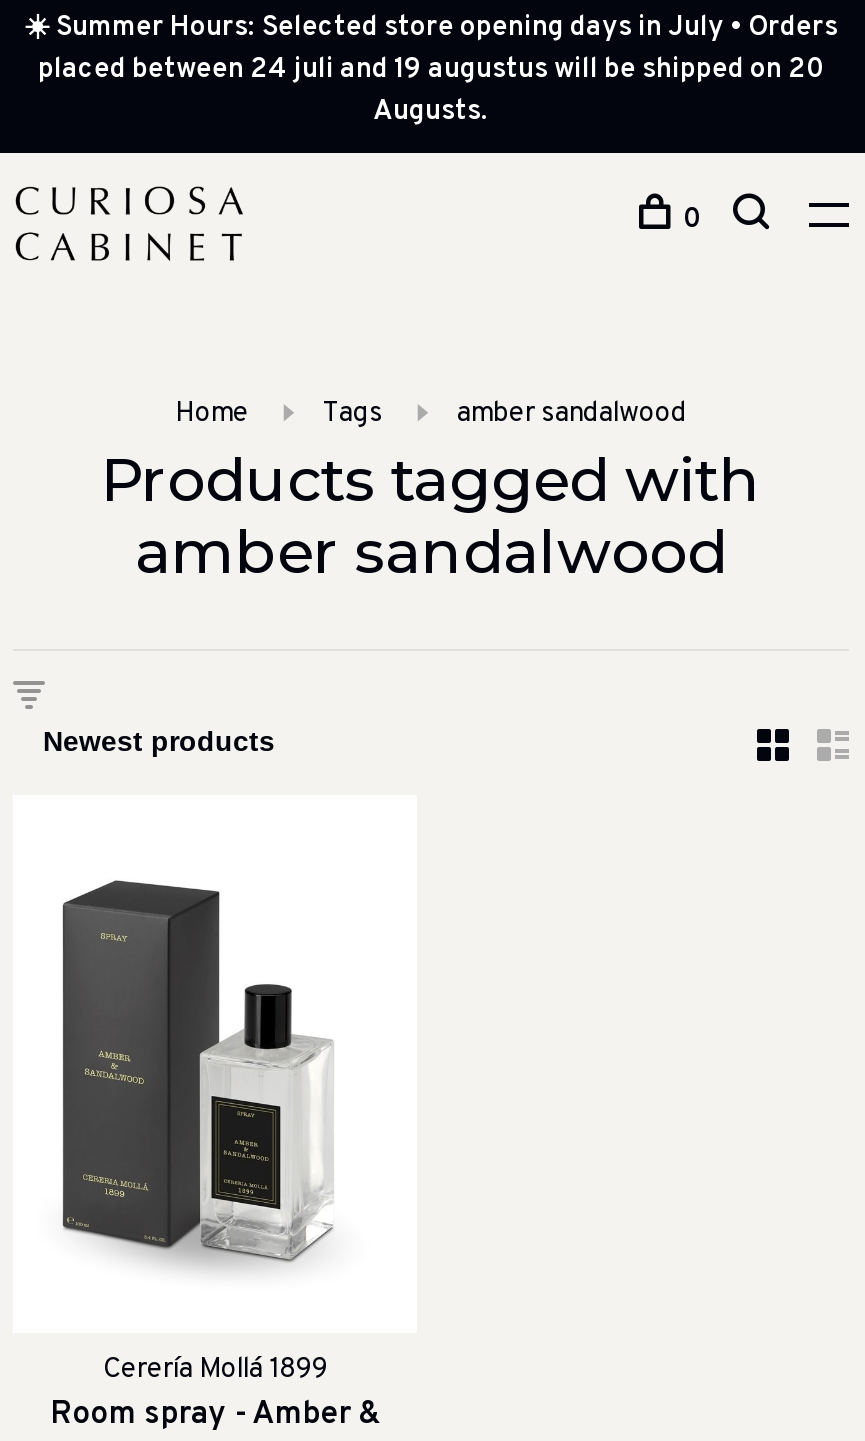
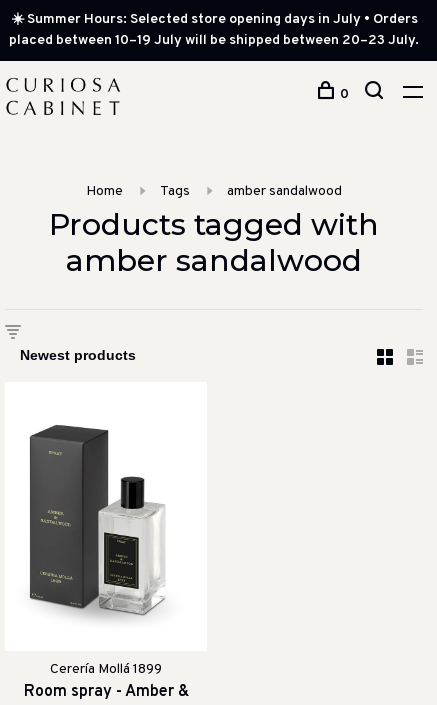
[38,53,824,129] placed between 24 juli and 19 augustus will be shipped on 20 | Augusts. -> [9,32,419,49] placed between 10–19 July will be shipped between 20–23 July.

